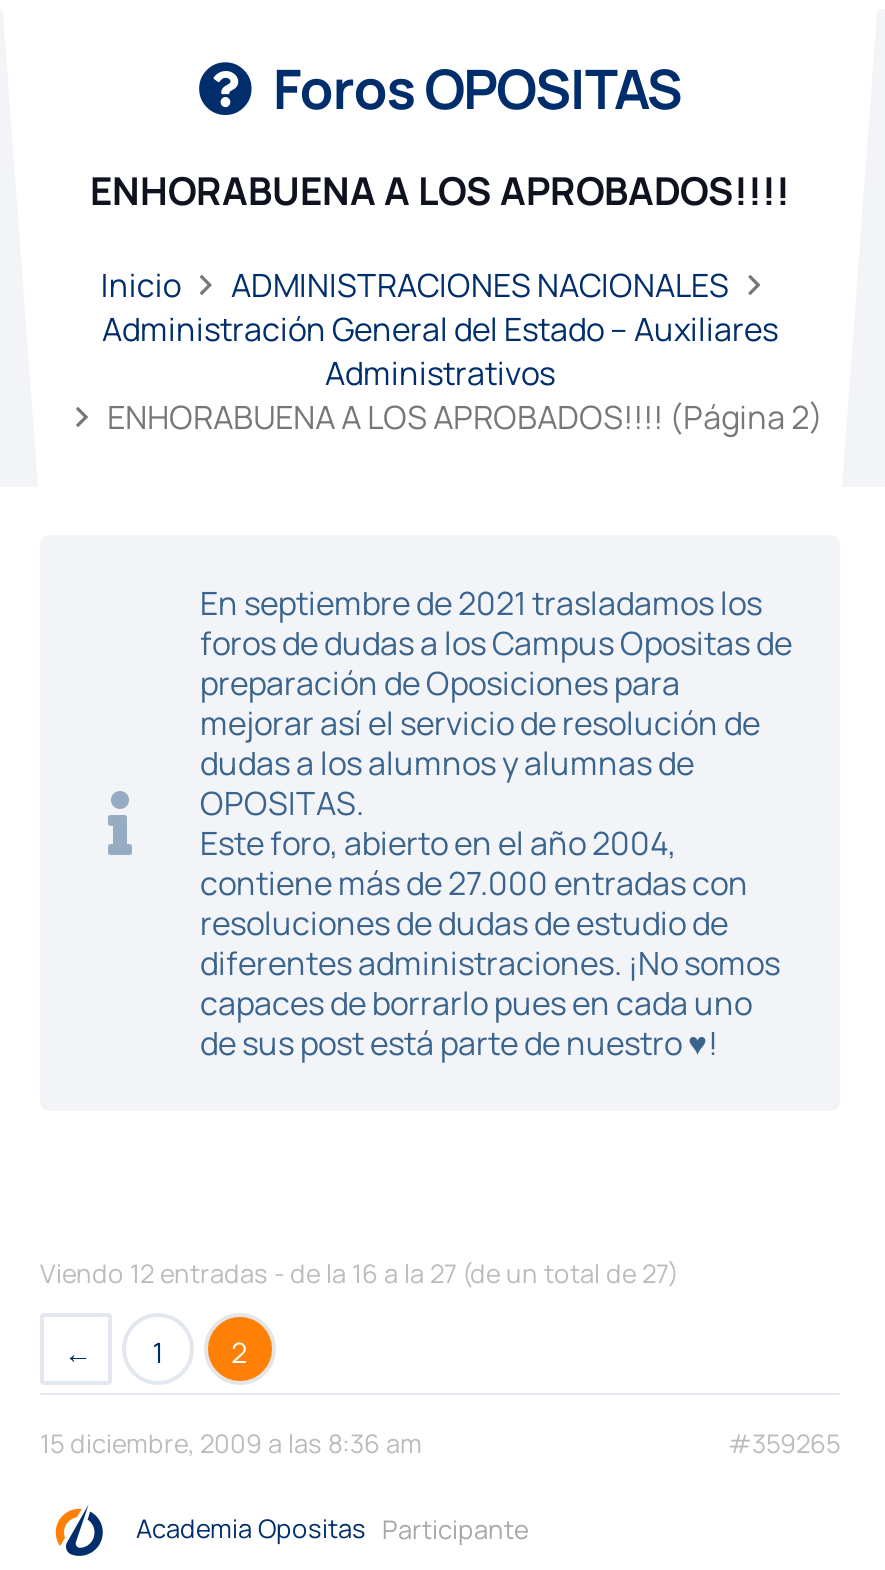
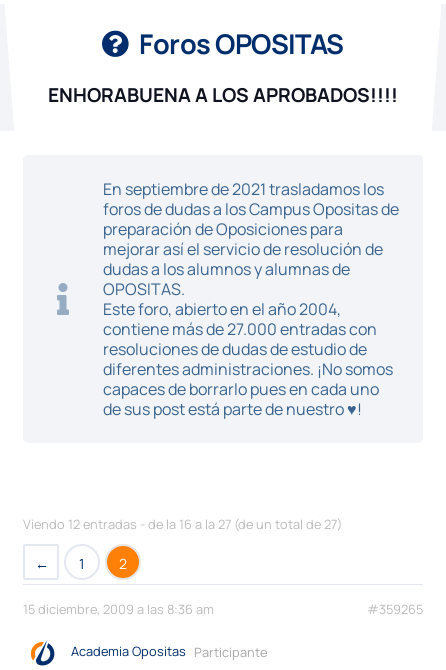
[101,263,823,439] Inicio | ADMINISTRACIONES NACIONALES | Administración General del Estado – Auxiliares | Administrativos | ENHORABUENA A LOS APROBADOS!!!! (Página 2) -> none

